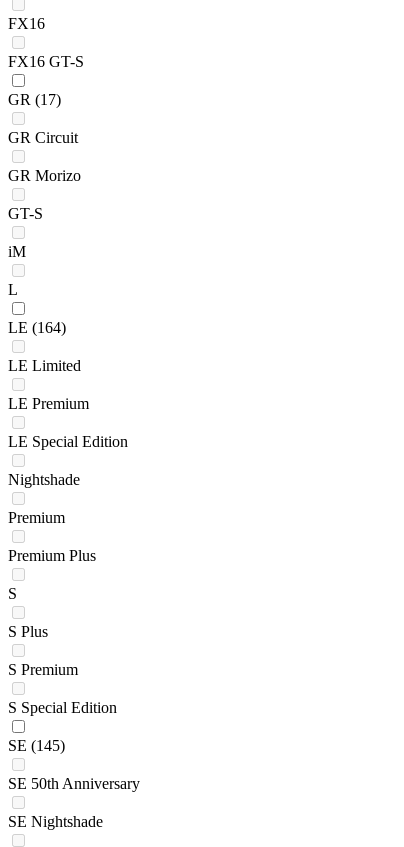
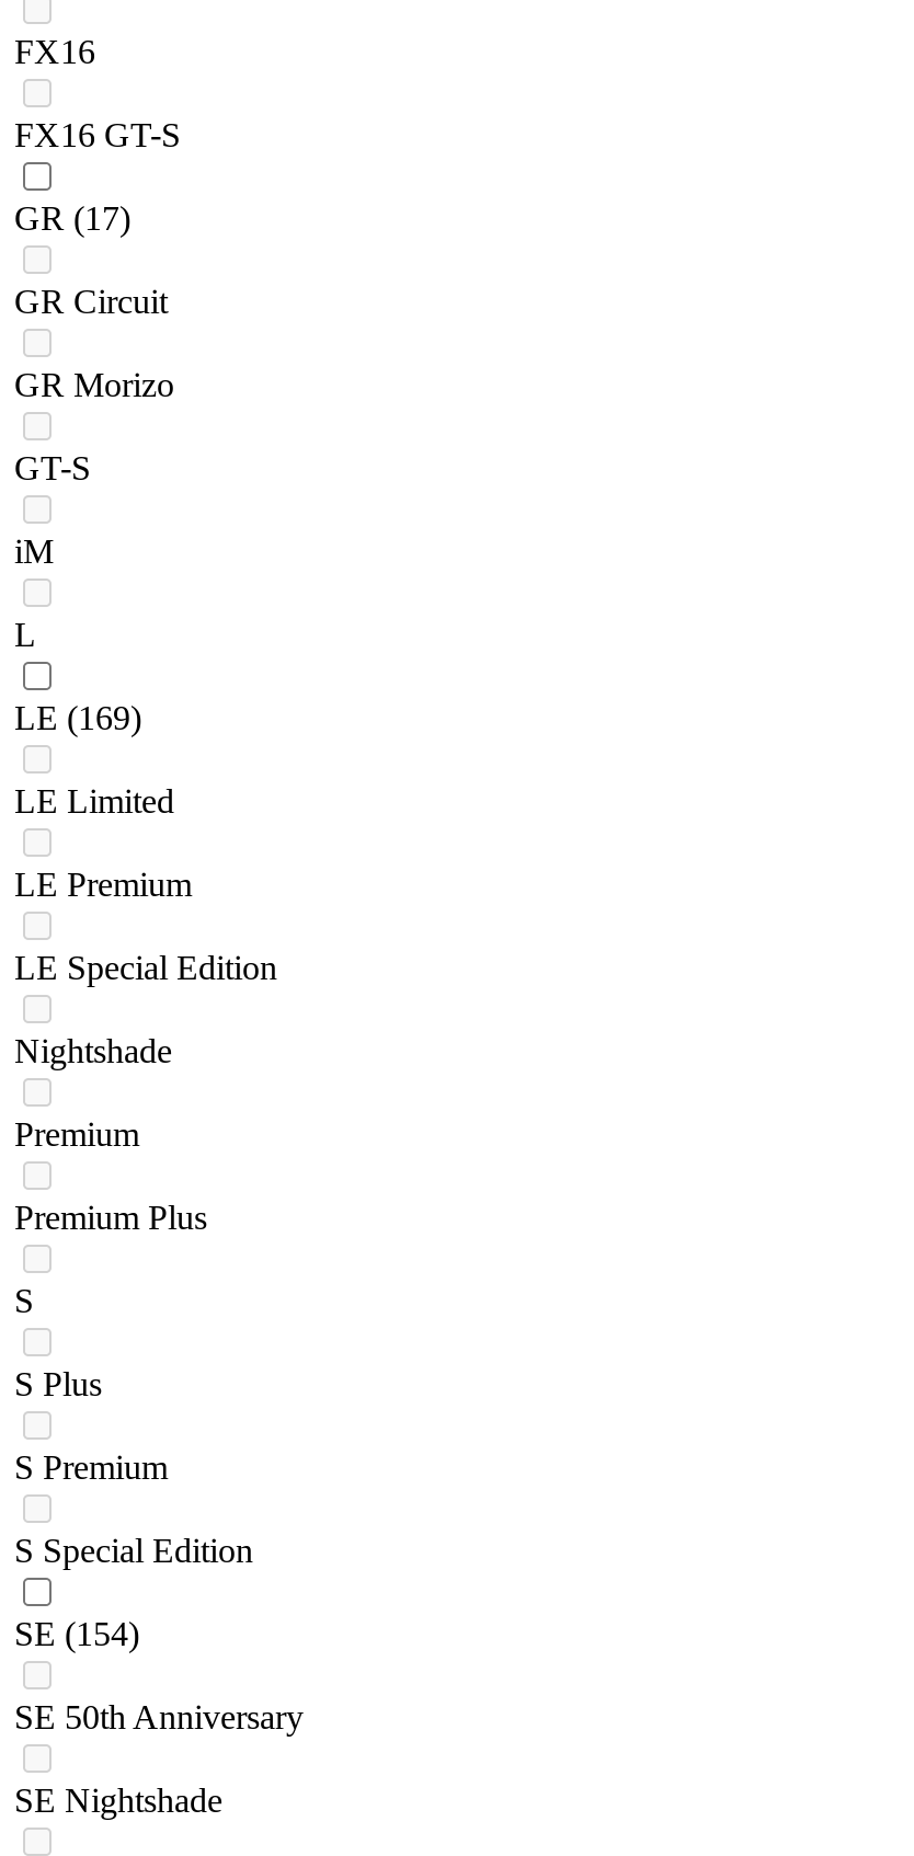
[8,319,66,336] LE (164) -> [14,700,141,737] LE (169)
[8,737,65,754] SE (145) -> [14,1616,139,1653] SE (154)

